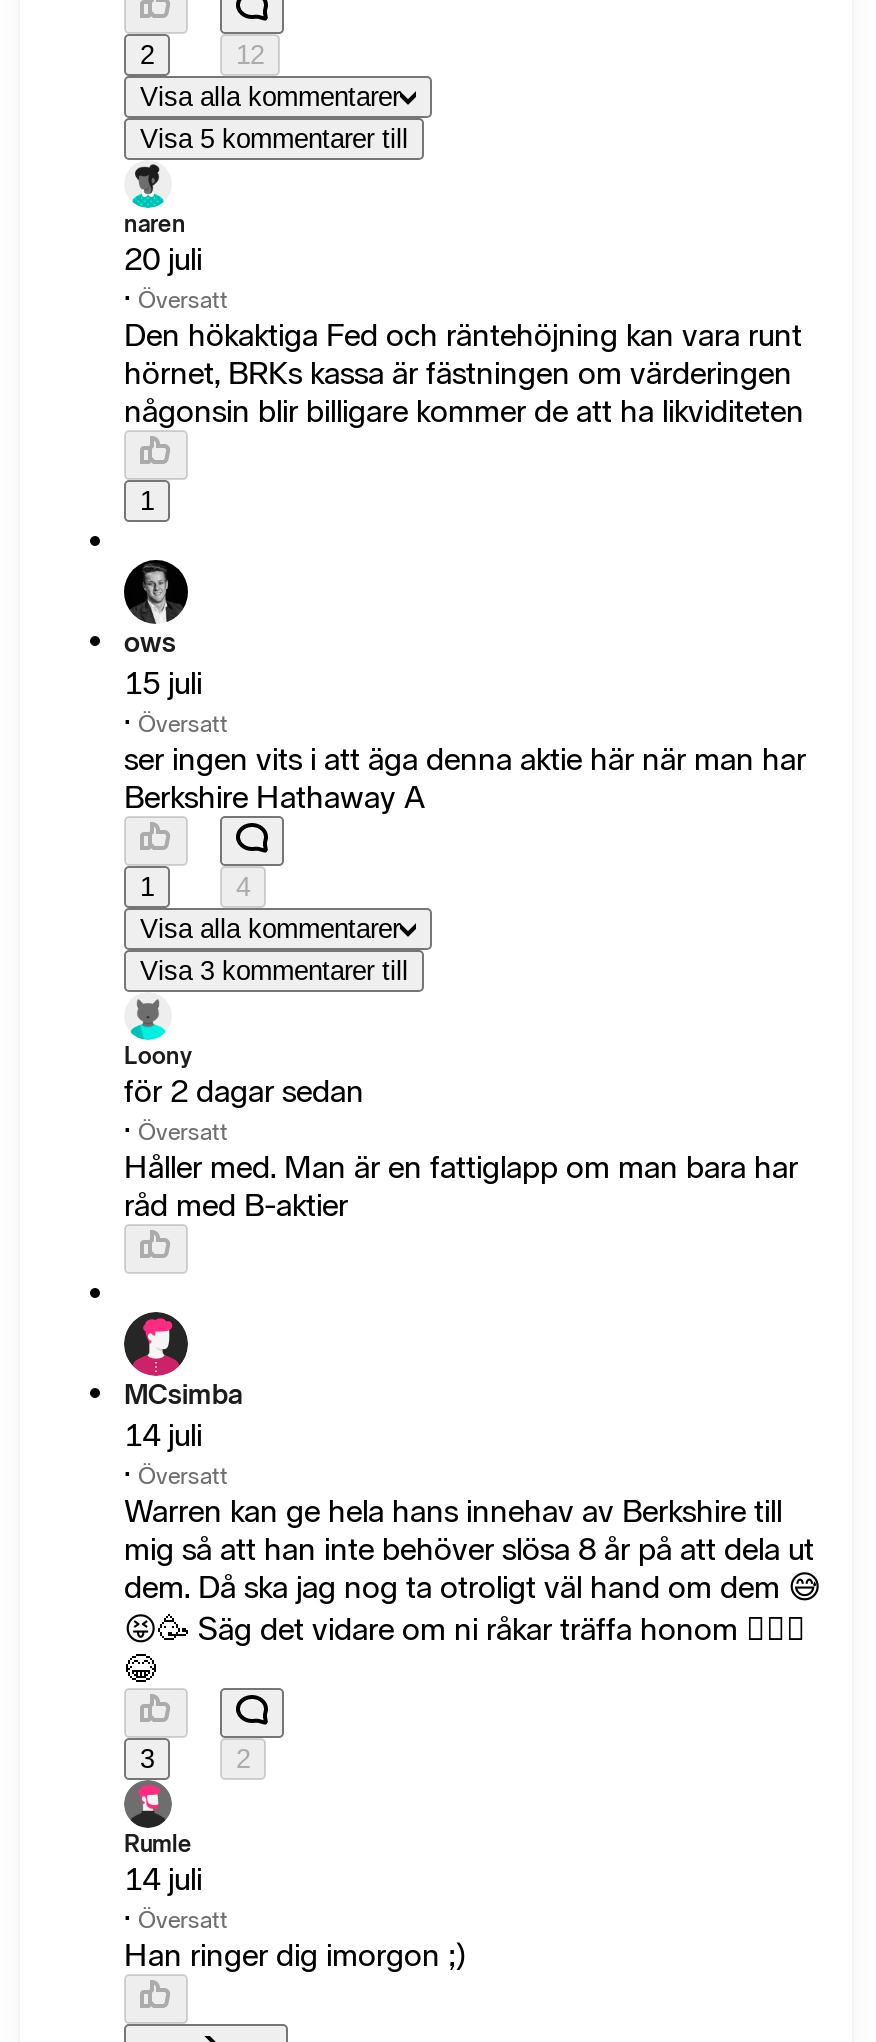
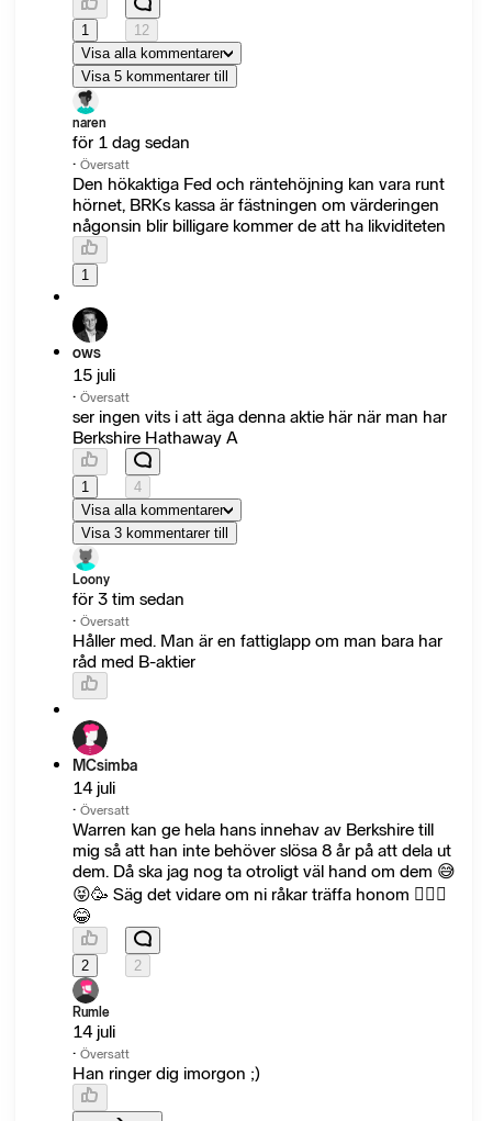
[140,40,154,70] 2 -> [81,22,89,39] 1
[124,240,202,278] 20 juli -> [72,132,190,153] för 1 dag sedan
[124,1072,364,1110] för 2 dagar sedan -> [72,589,184,609] för 3 tim sedan
[140,1744,154,1774] 3 -> [81,958,89,974] 2

